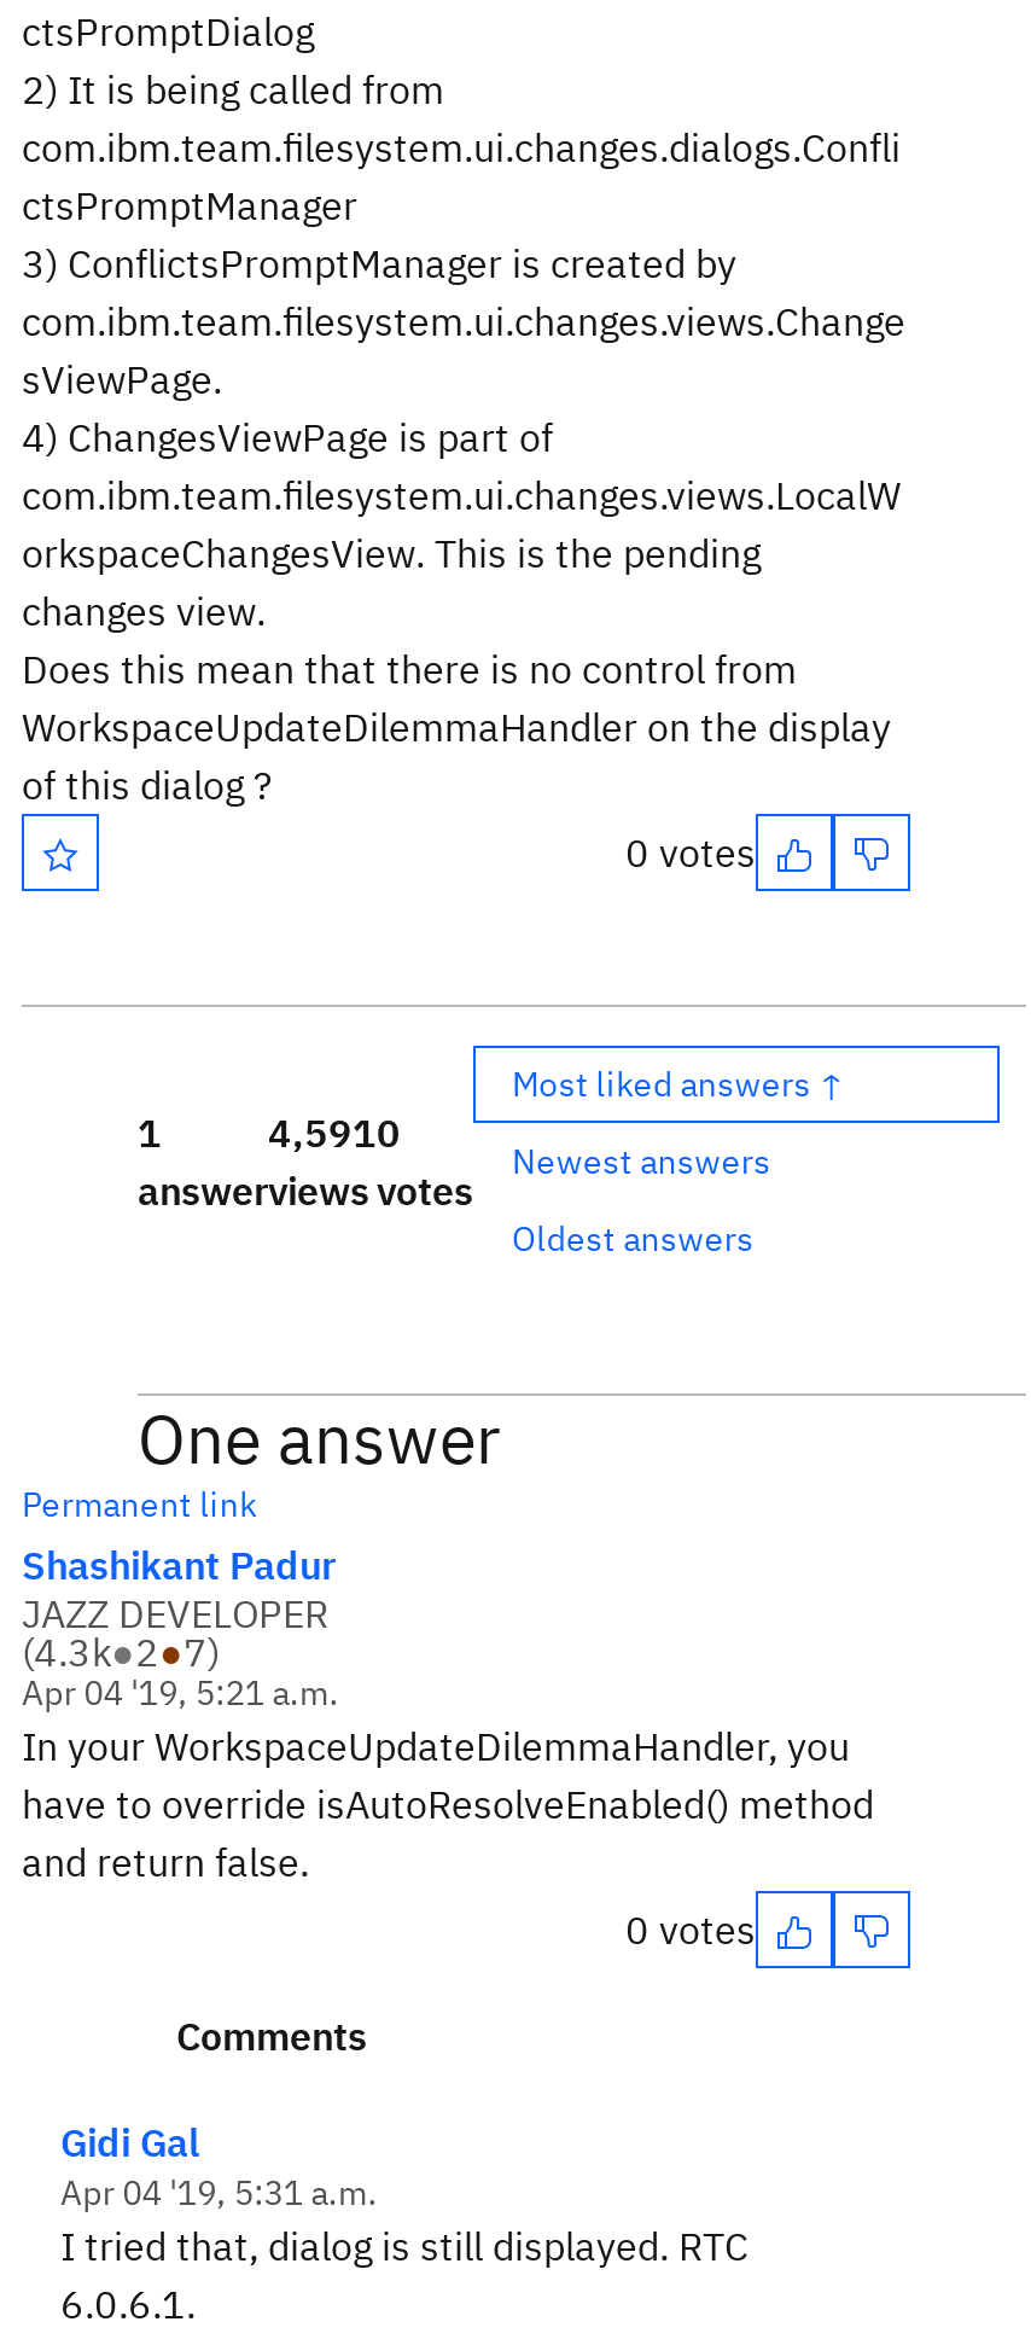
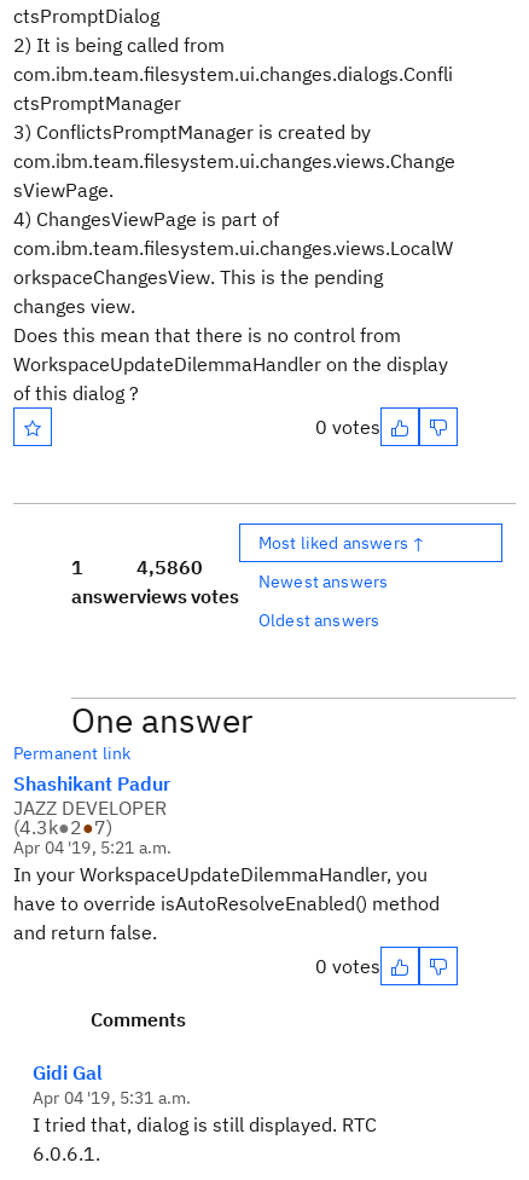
[268,1109,401,1157] 4,591 0 -> [136,555,203,579] 4,586 0

